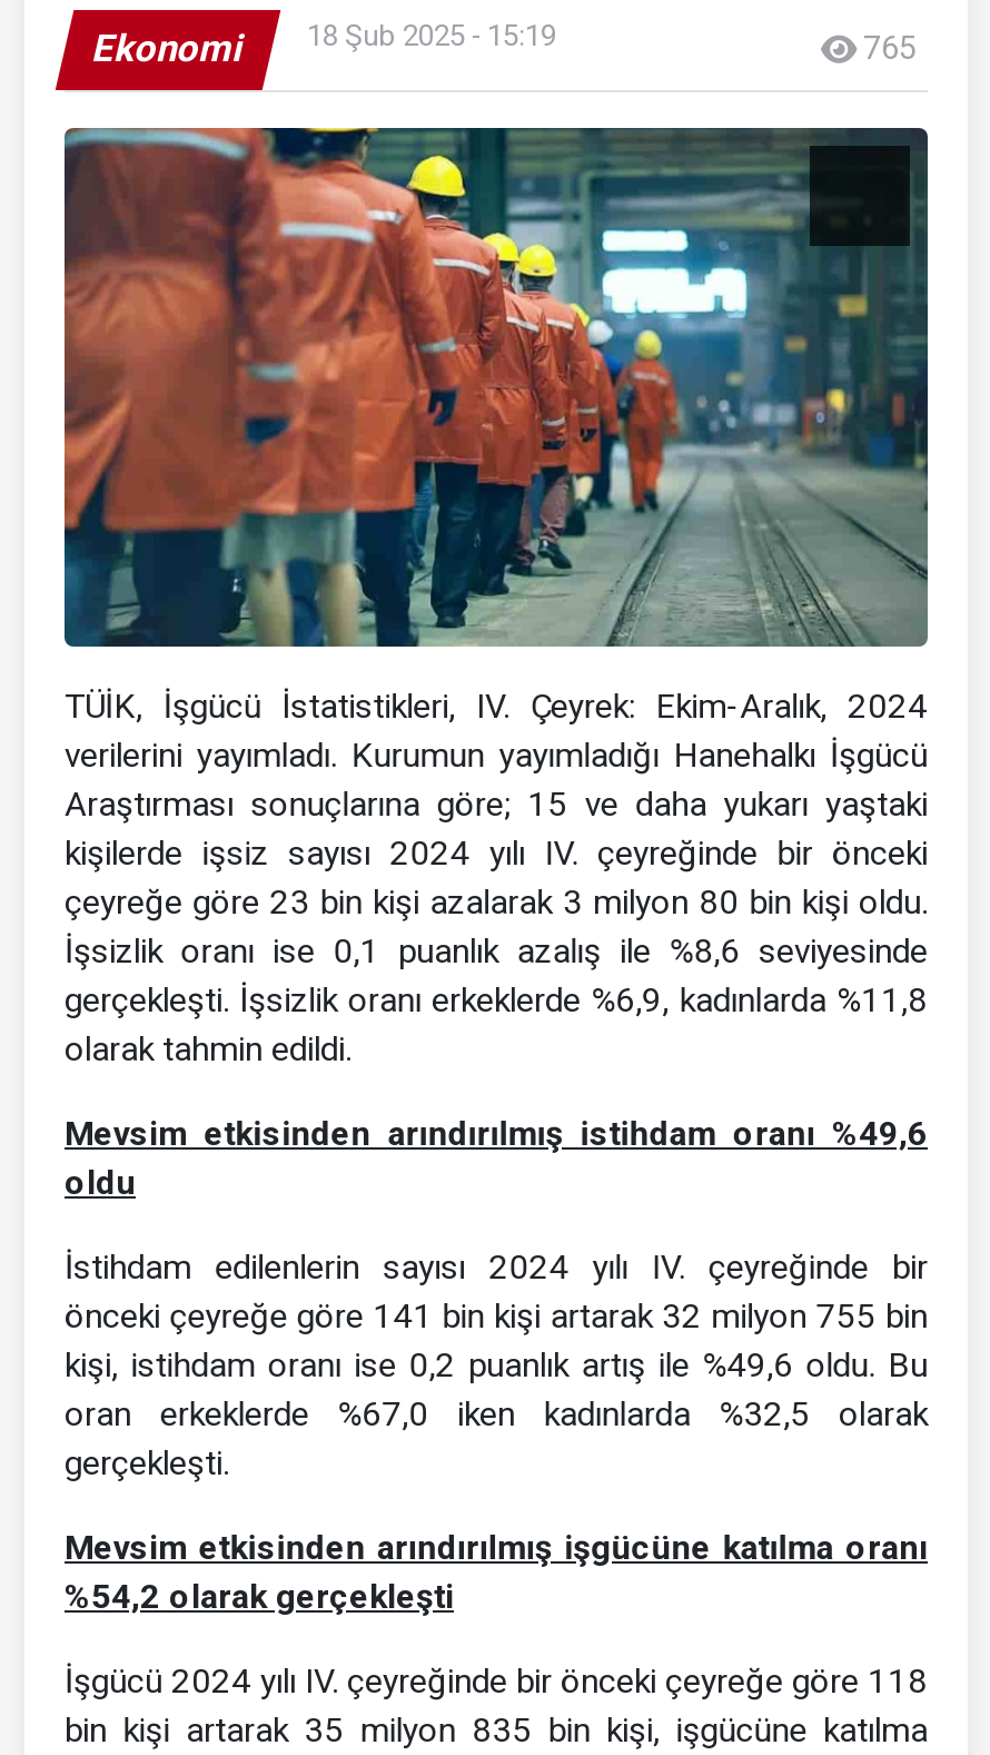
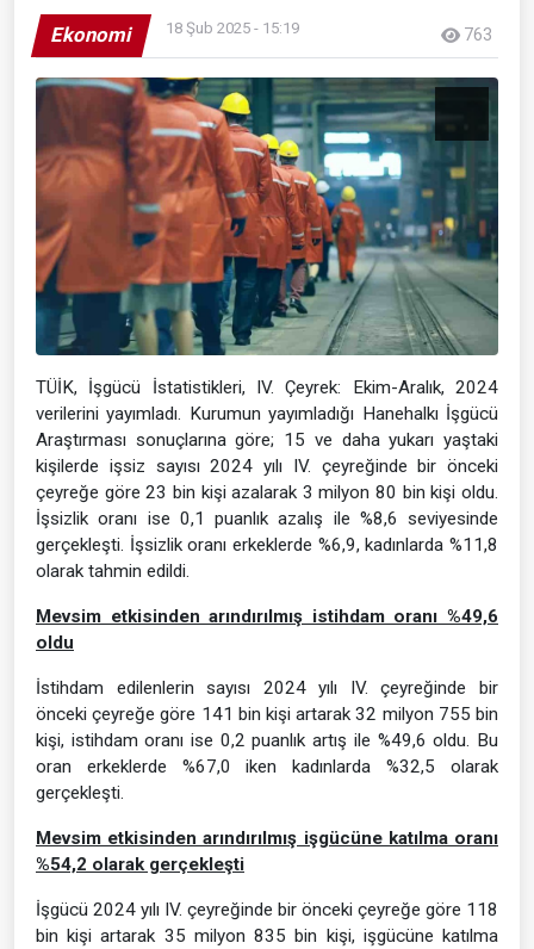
[863,30,917,67] 765 -> [464,25,492,45] 763

